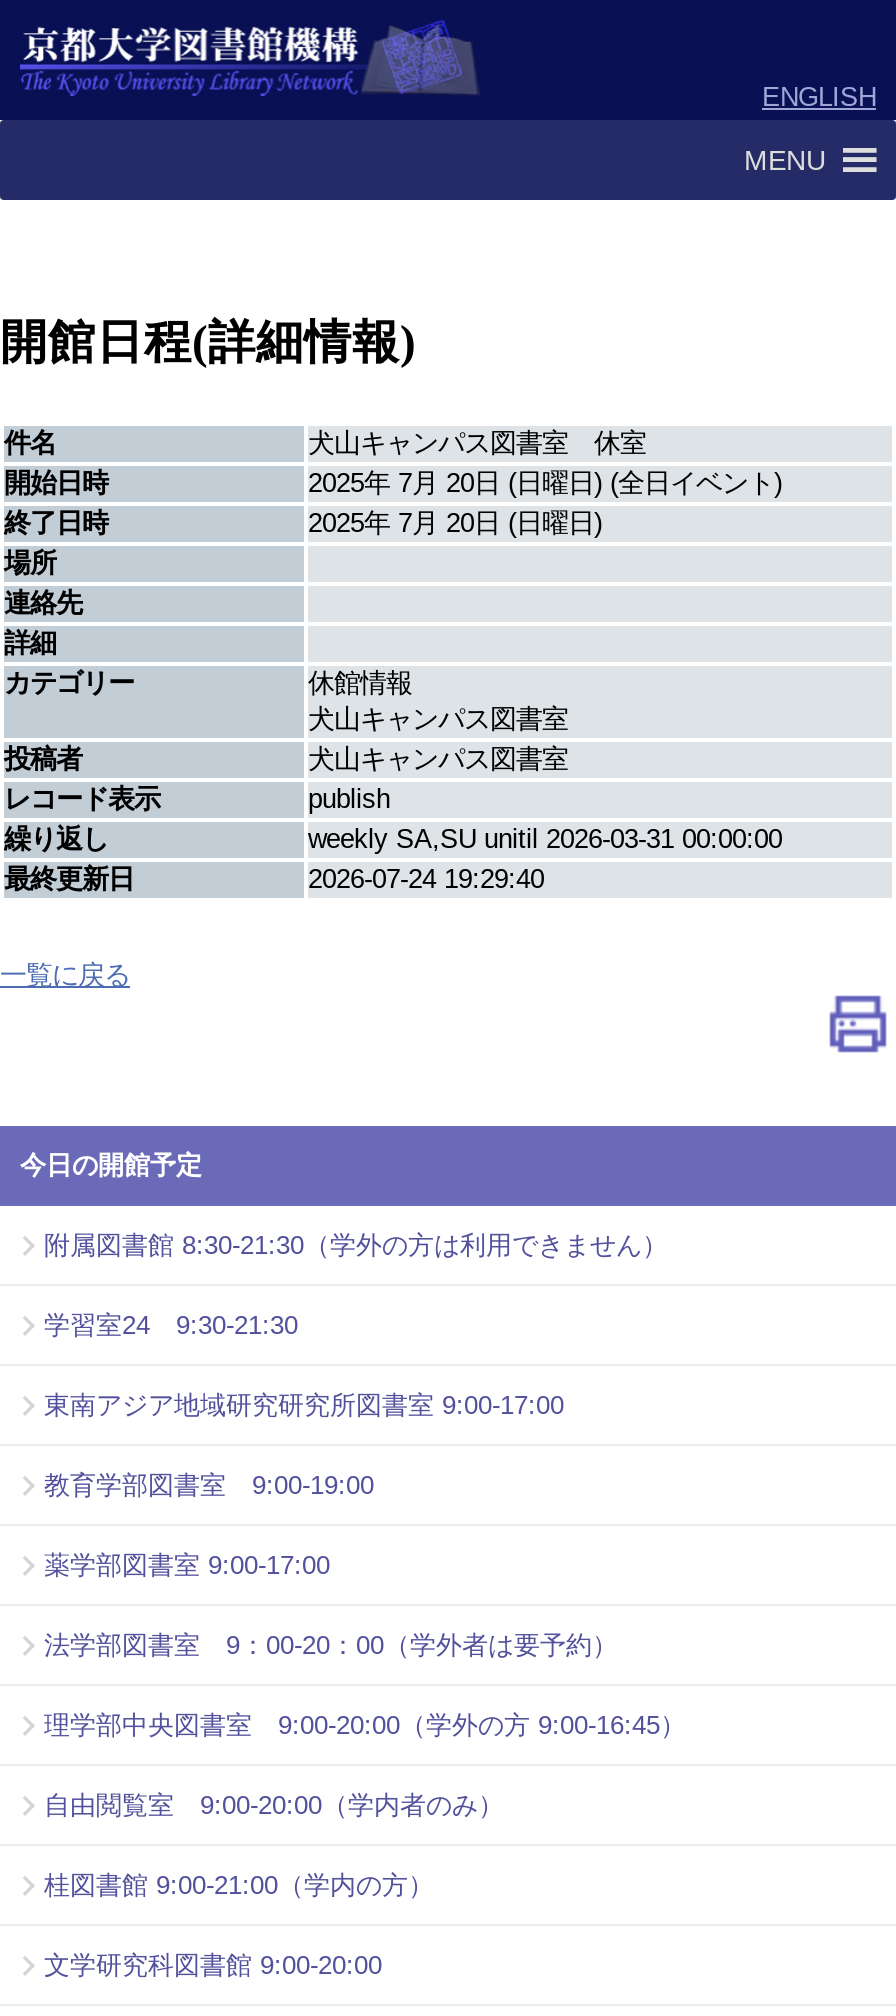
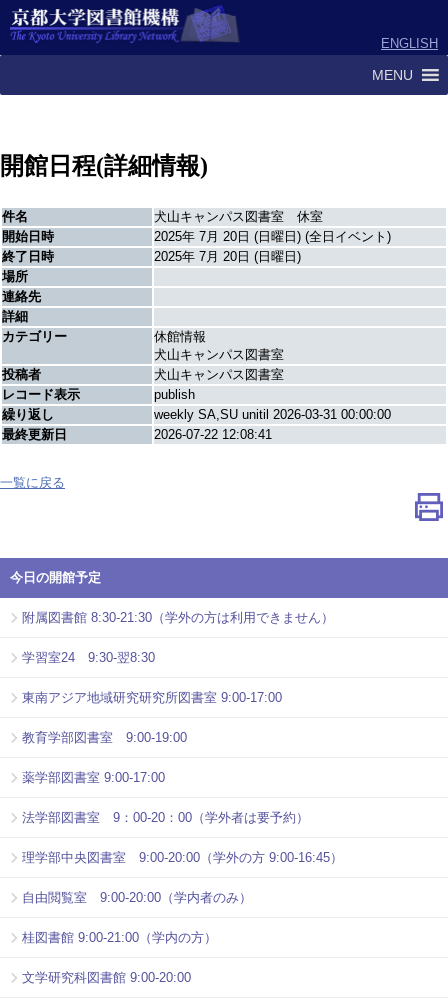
[308,864,544,894] 2026-07-24 19:29:40 -> [154,427,272,442] 2026-07-22 12:08:41
[44,1311,298,1341] 学習室24 9:30-21:30 -> [22,650,155,665] 学習室24 9:30-翌8:30

